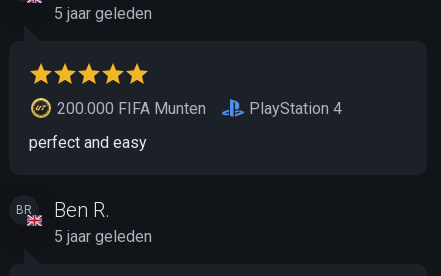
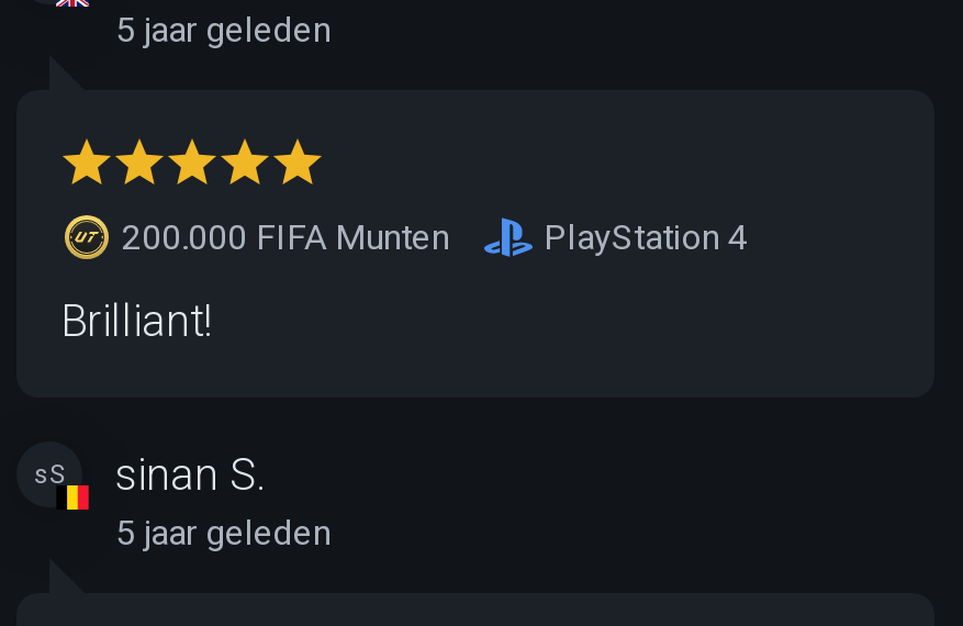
[29,132,147,151] perfect and easy -> [60,293,212,346] Brilliant!
[16,197,110,221] BR | Ben R. -> [34,447,267,500] sS | sinan S.

